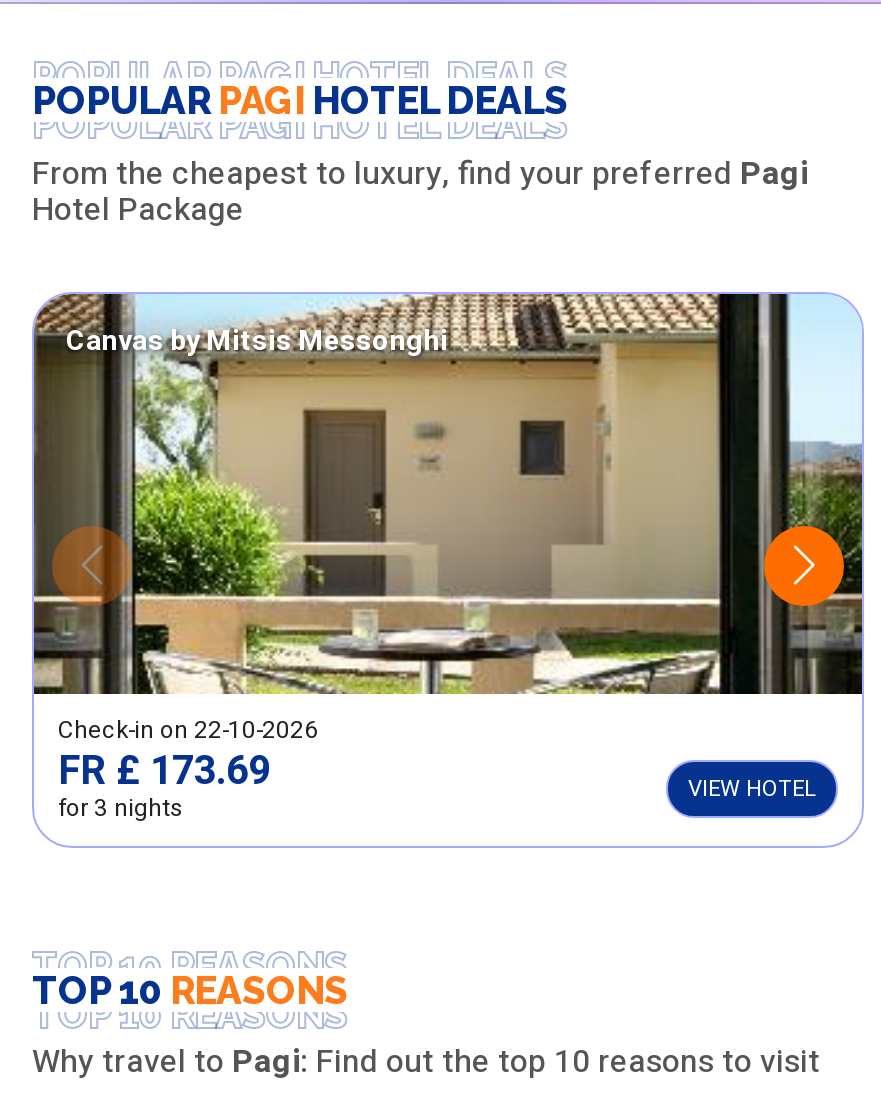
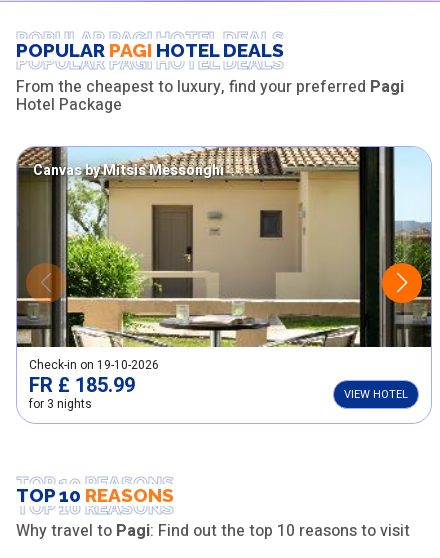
[58,711,318,747] Check-in on 22-10-2026 -> [29,356,159,374] Check-in on 19-10-2026
[58,741,270,799] FR £173.69 -> [29,371,135,400] FR £185.99

